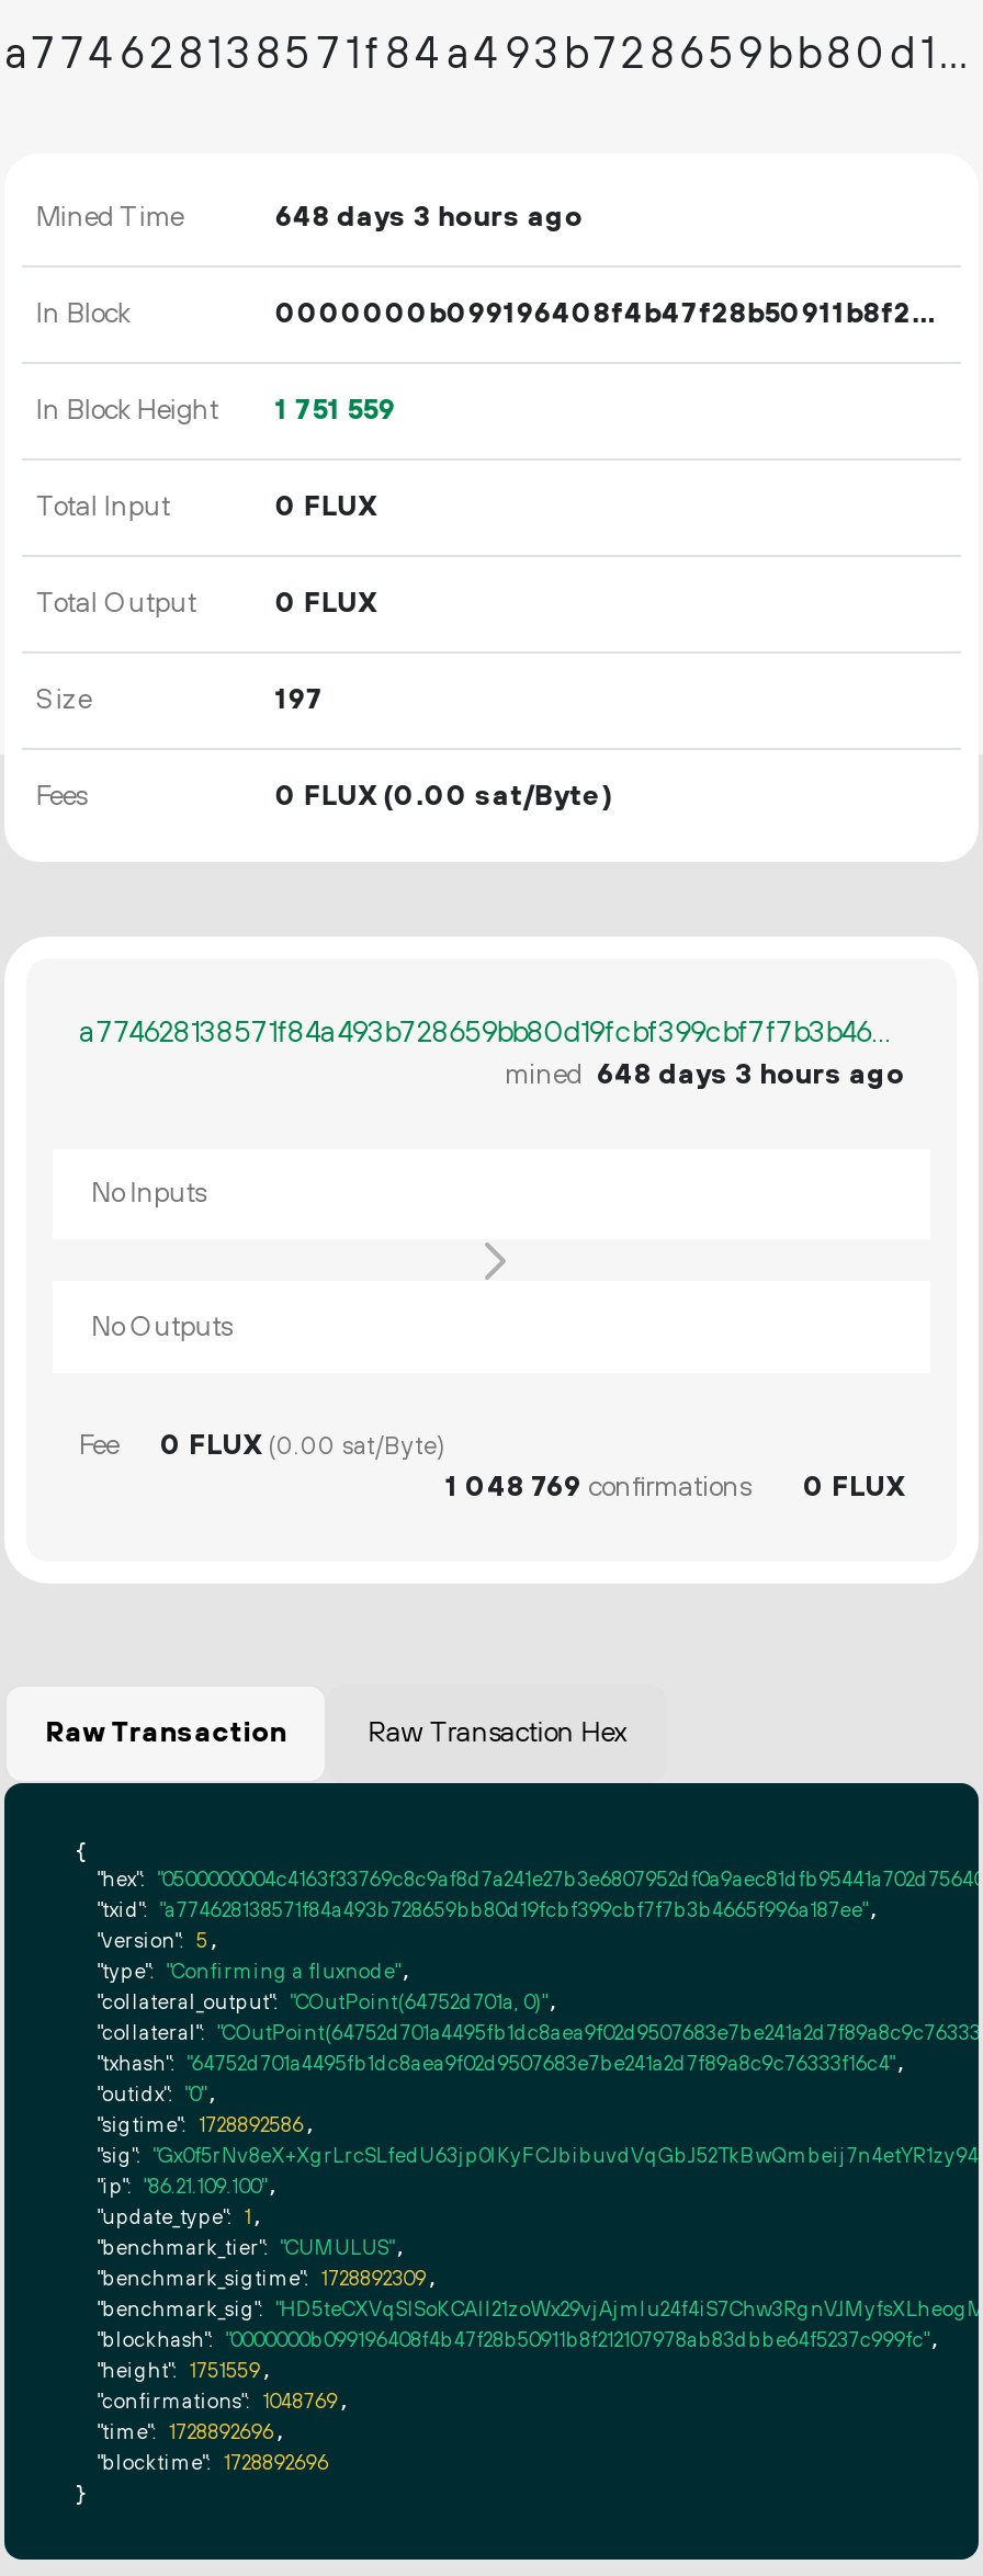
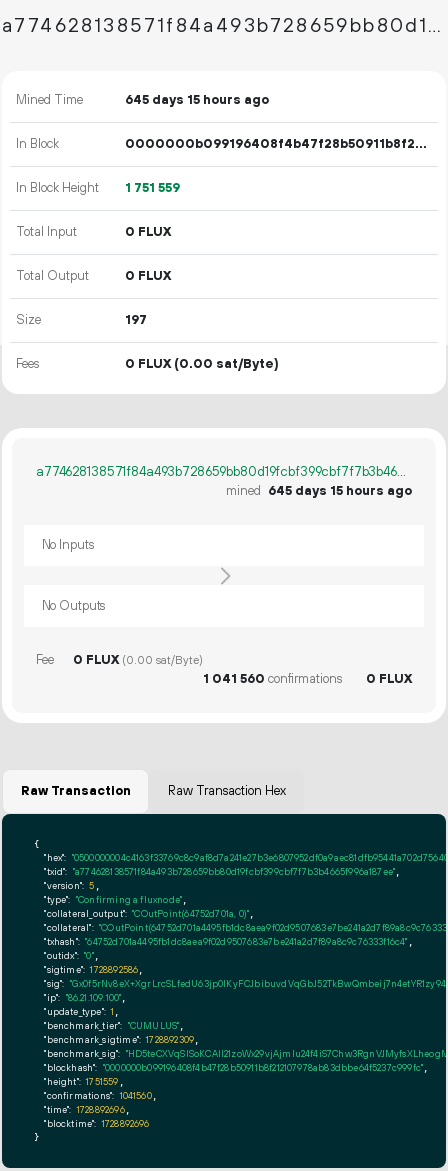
[275,200,582,235] 648 days 3 hours ago -> [125,92,269,108] 645 days 15 hours ago
[505,1057,904,1092] mined 648 days 3 hours ago -> [226,483,412,499] mined 645 days 15 hours ago
[445,1469,750,1504] 1 048 769 confirmations -> [203,671,342,687] 1 041 560 confirmations
[97,2388,349,2414] "confirmations": 1048769, -> [44,1090,157,1102] "confirmations": 1041560,

